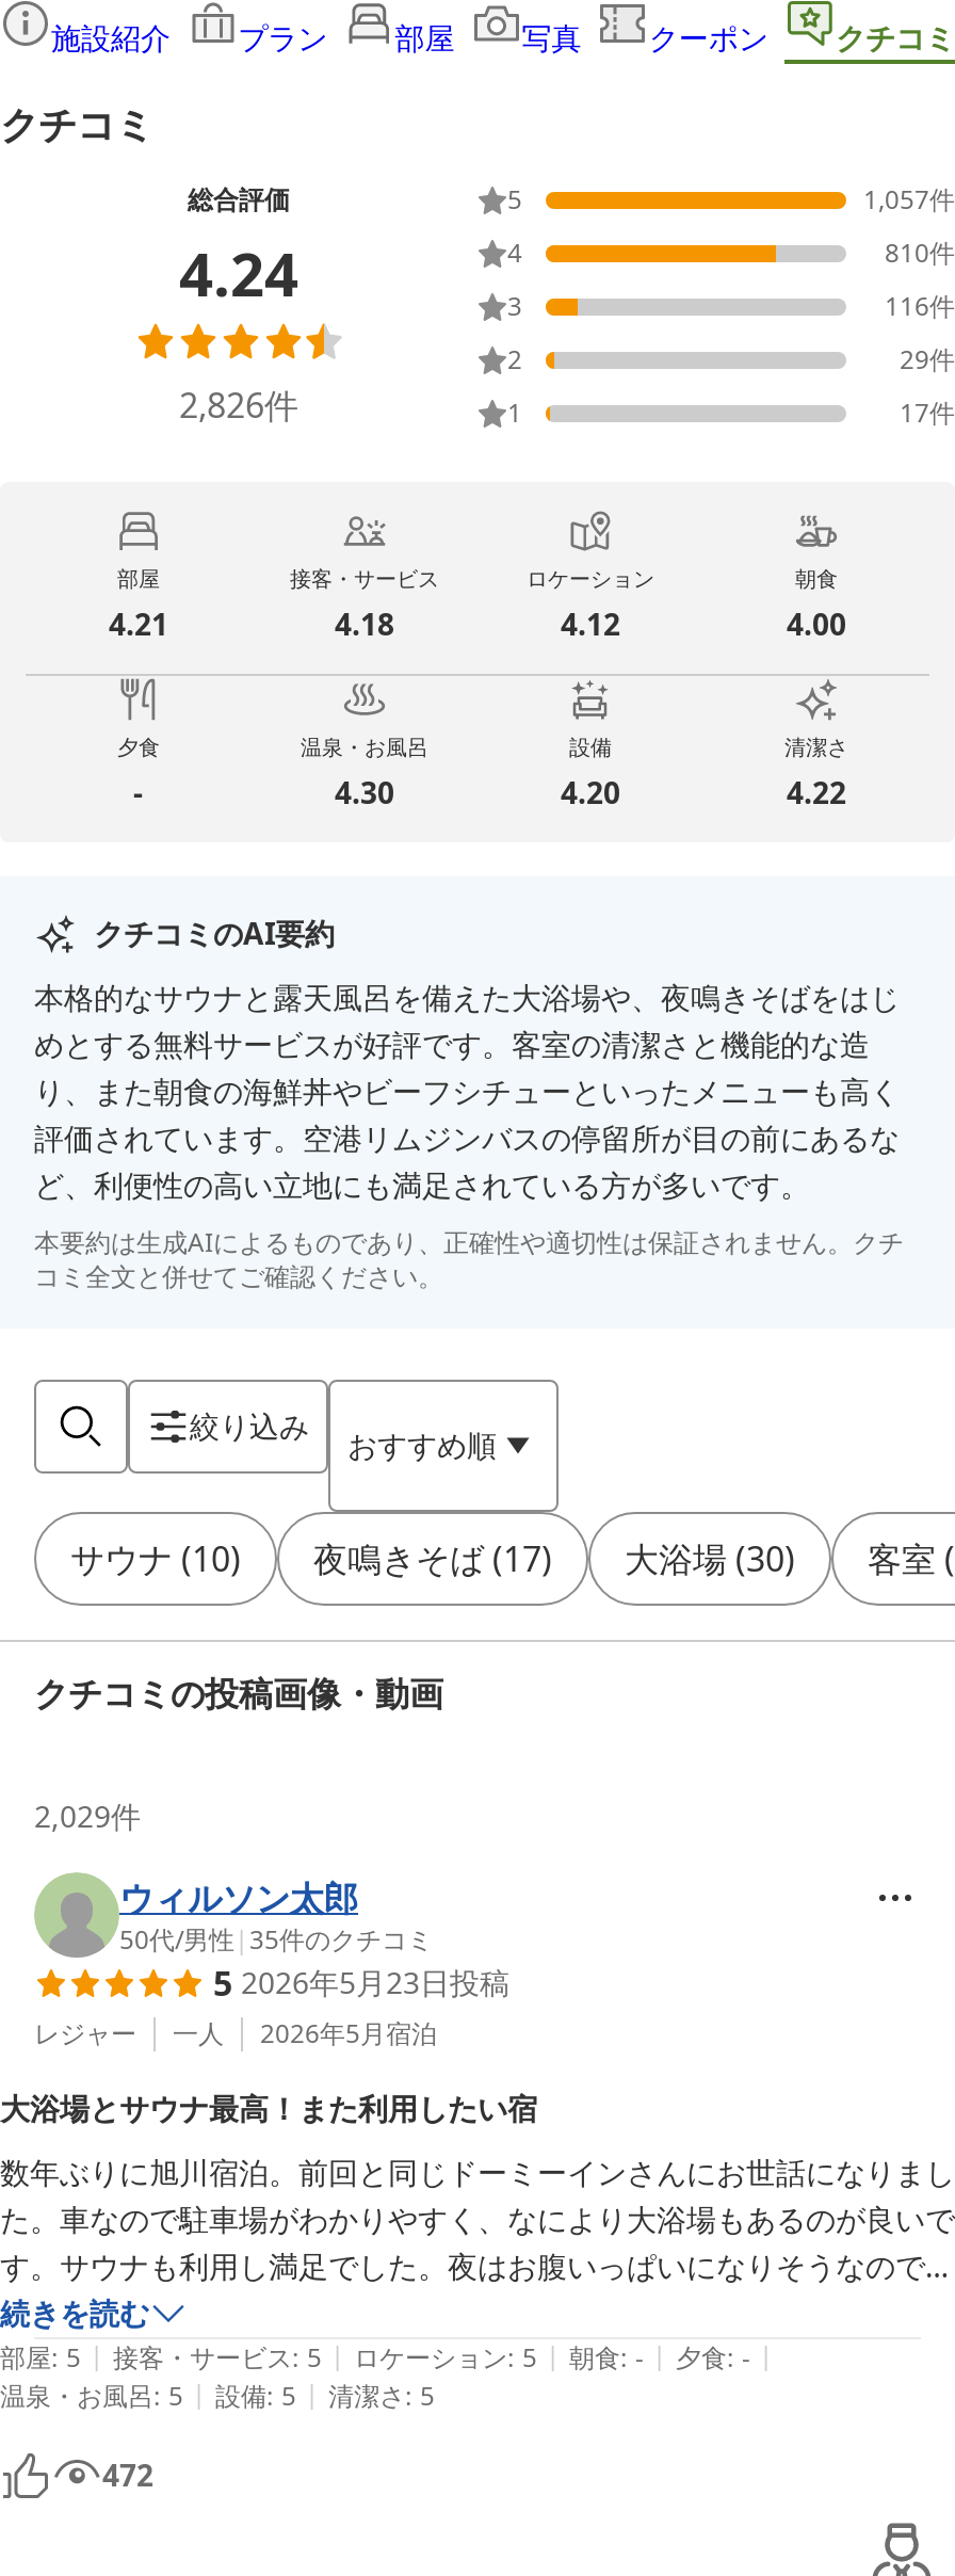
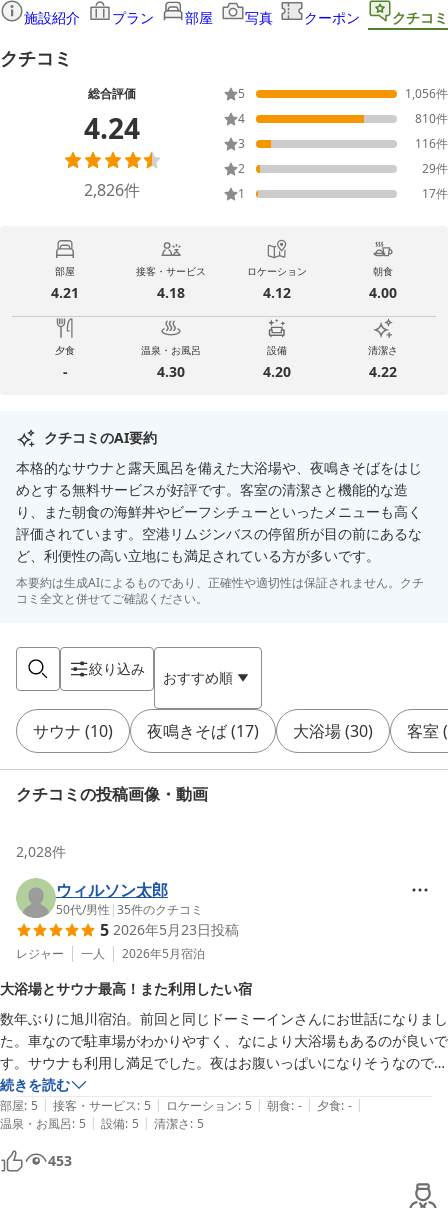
[863,182,955,218] 1,057件 -> [405,85,448,102] 1,056件
[34,1796,141,1836] 2,029件 -> [16,842,66,861] 2,028件
[102,2454,153,2495] 472 -> [48,1151,72,1170] 453

